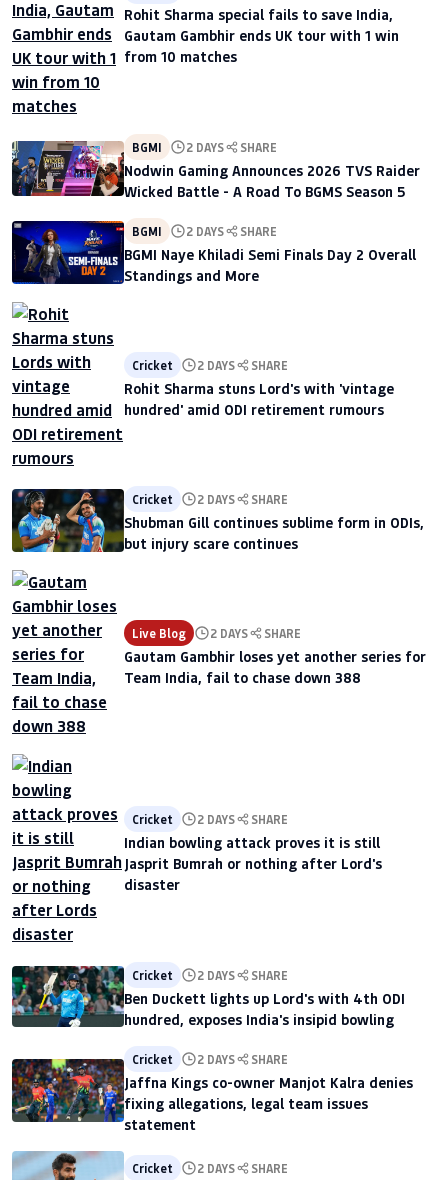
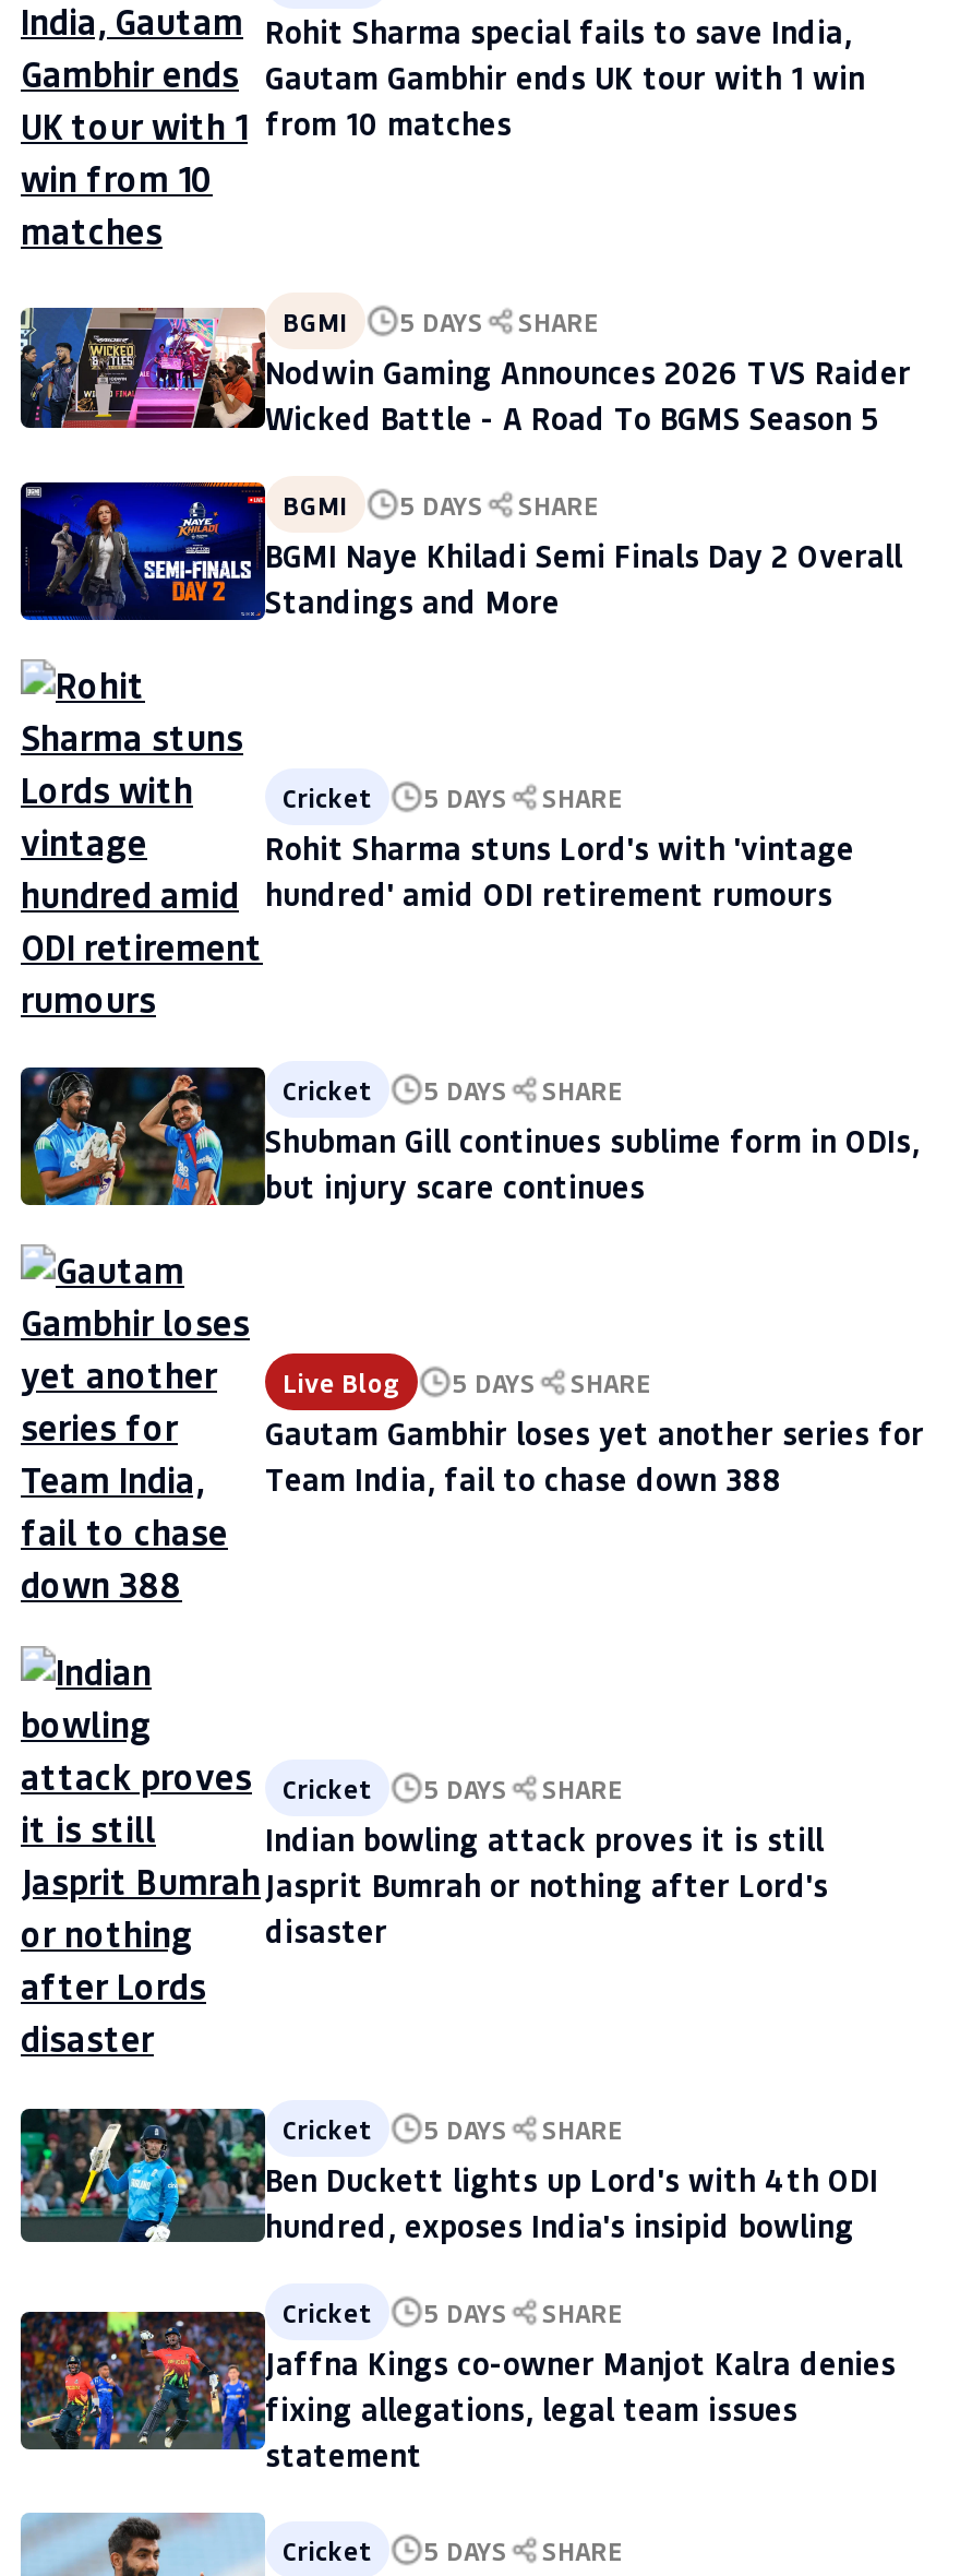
[132,139,277,155] BGMI 2 DAYS SHARE -> [283,305,599,339] BGMI 5 DAYS SHARE
[132,223,277,239] BGMI 2 DAYS SHARE -> [283,488,599,523] BGMI 5 DAYS SHARE
[132,357,288,373] Cricket 2 DAYS SHARE -> [283,780,623,815] Cricket 5 DAYS SHARE
[132,491,288,507] Cricket 2 DAYS SHARE -> [283,1073,623,1108] Cricket 5 DAYS SHARE
[132,625,301,641] Live Blog 2 DAYS SHARE -> [283,1365,651,1400] Live Blog 5 DAYS SHARE
[132,811,288,827] Cricket 2 DAYS SHARE -> [283,1770,623,1805] Cricket 5 DAYS SHARE
[132,967,288,983] Cricket 2 DAYS SHARE -> [283,2112,623,2147] Cricket 5 DAYS SHARE
[132,1051,288,1067] Cricket 2 DAYS SHARE -> [283,2295,623,2330] Cricket 5 DAYS SHARE
[132,1160,288,1176] Cricket 2 DAYS SHARE -> [283,2532,623,2567] Cricket 5 DAYS SHARE

